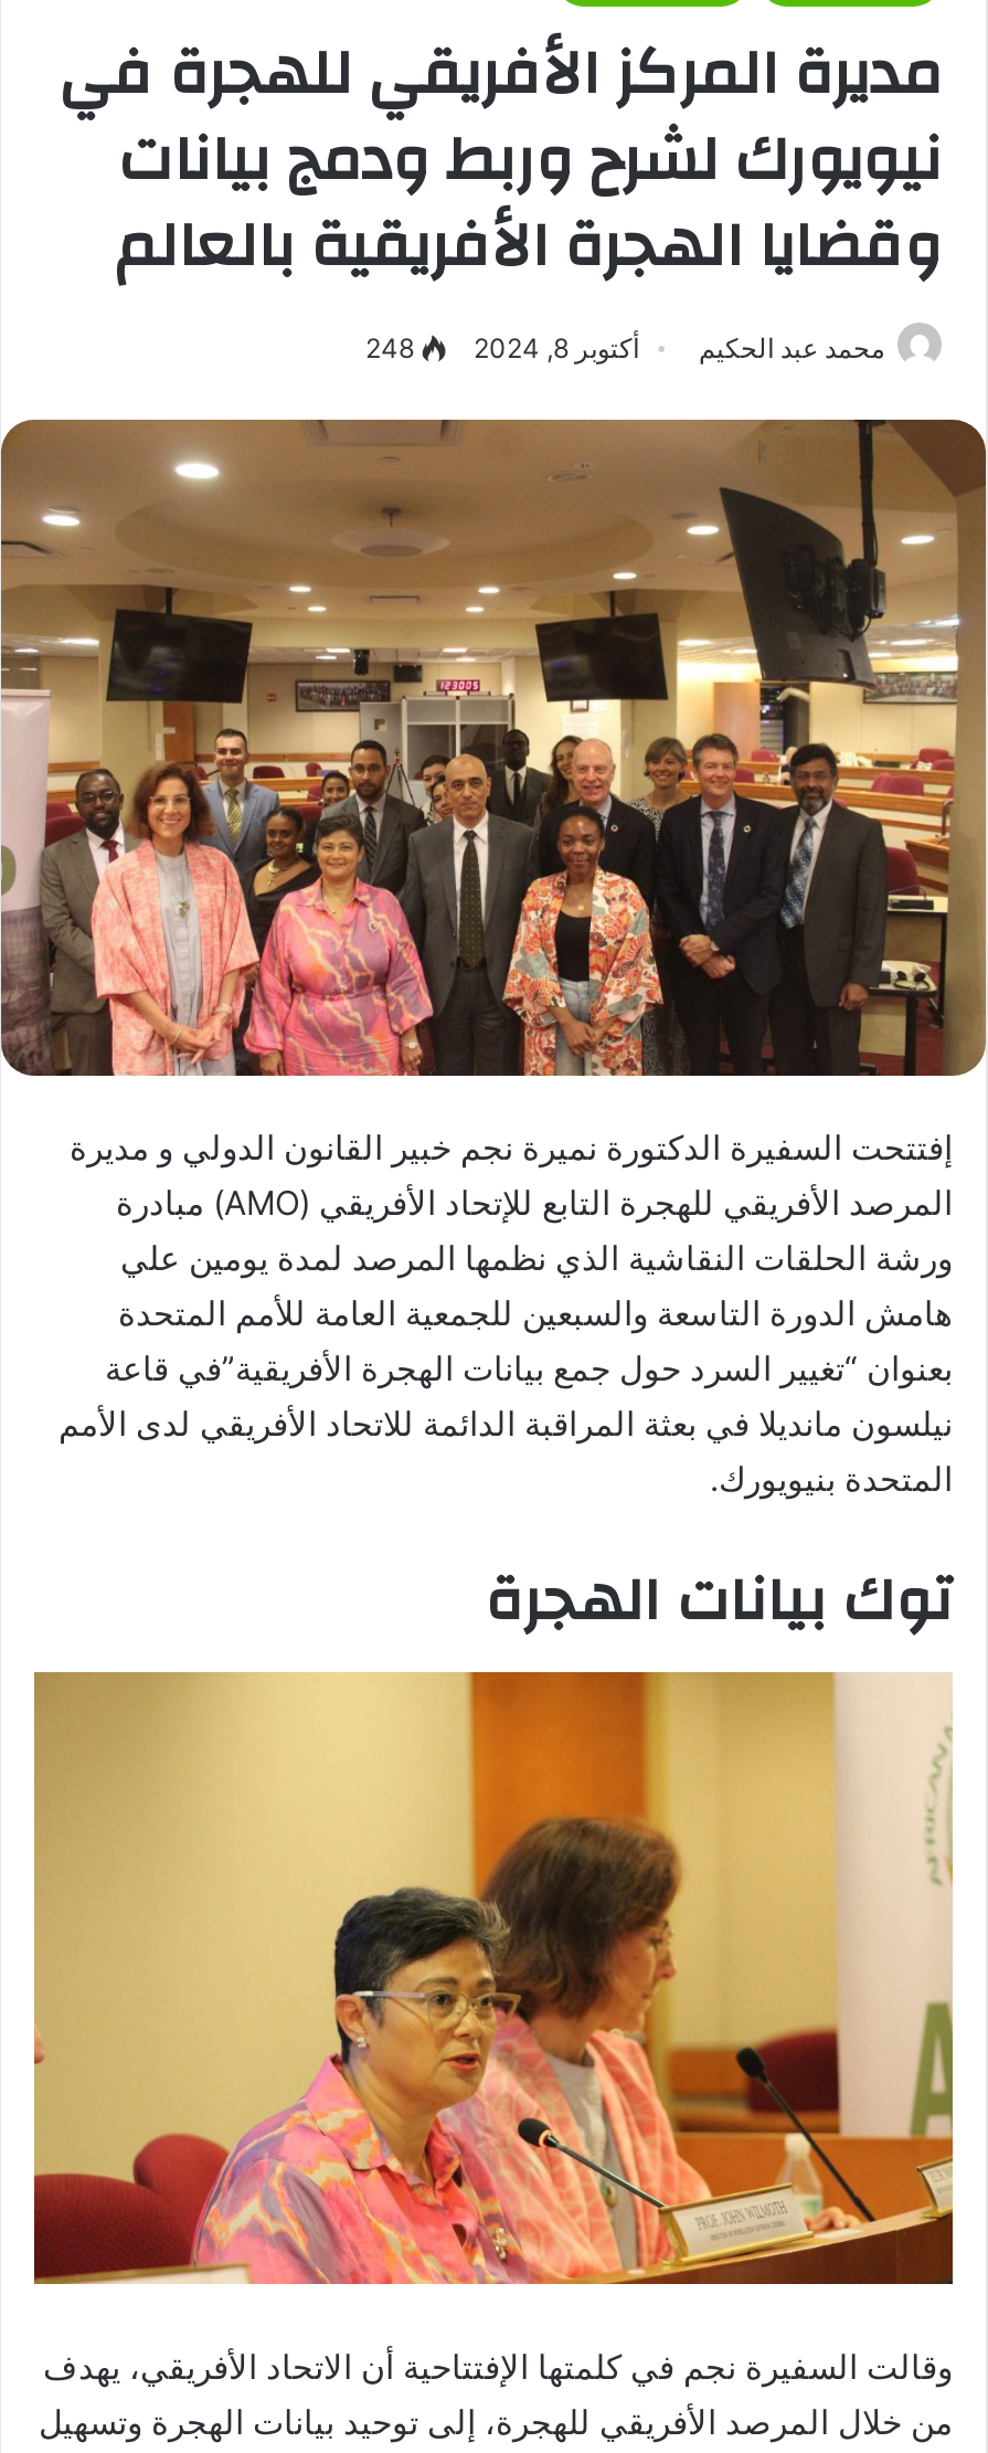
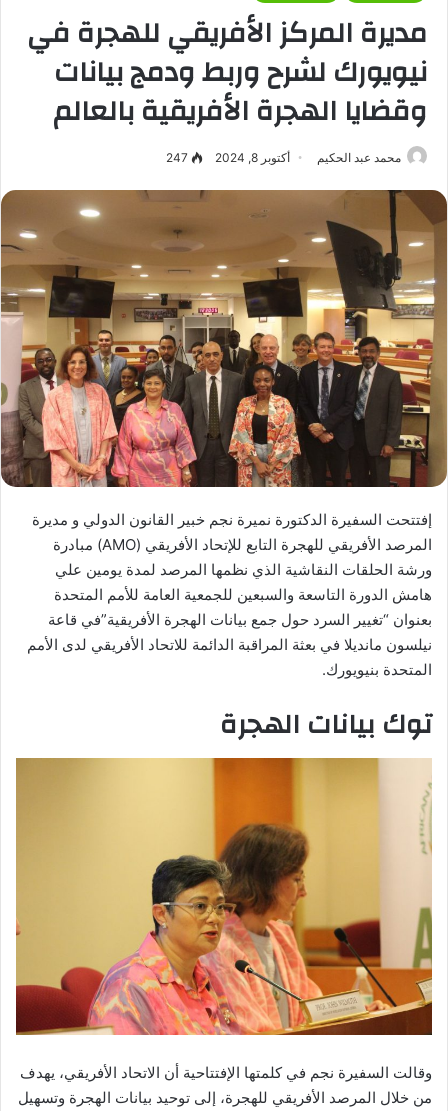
[365,331,414,364] 248 -> [166,150,188,165] 247

